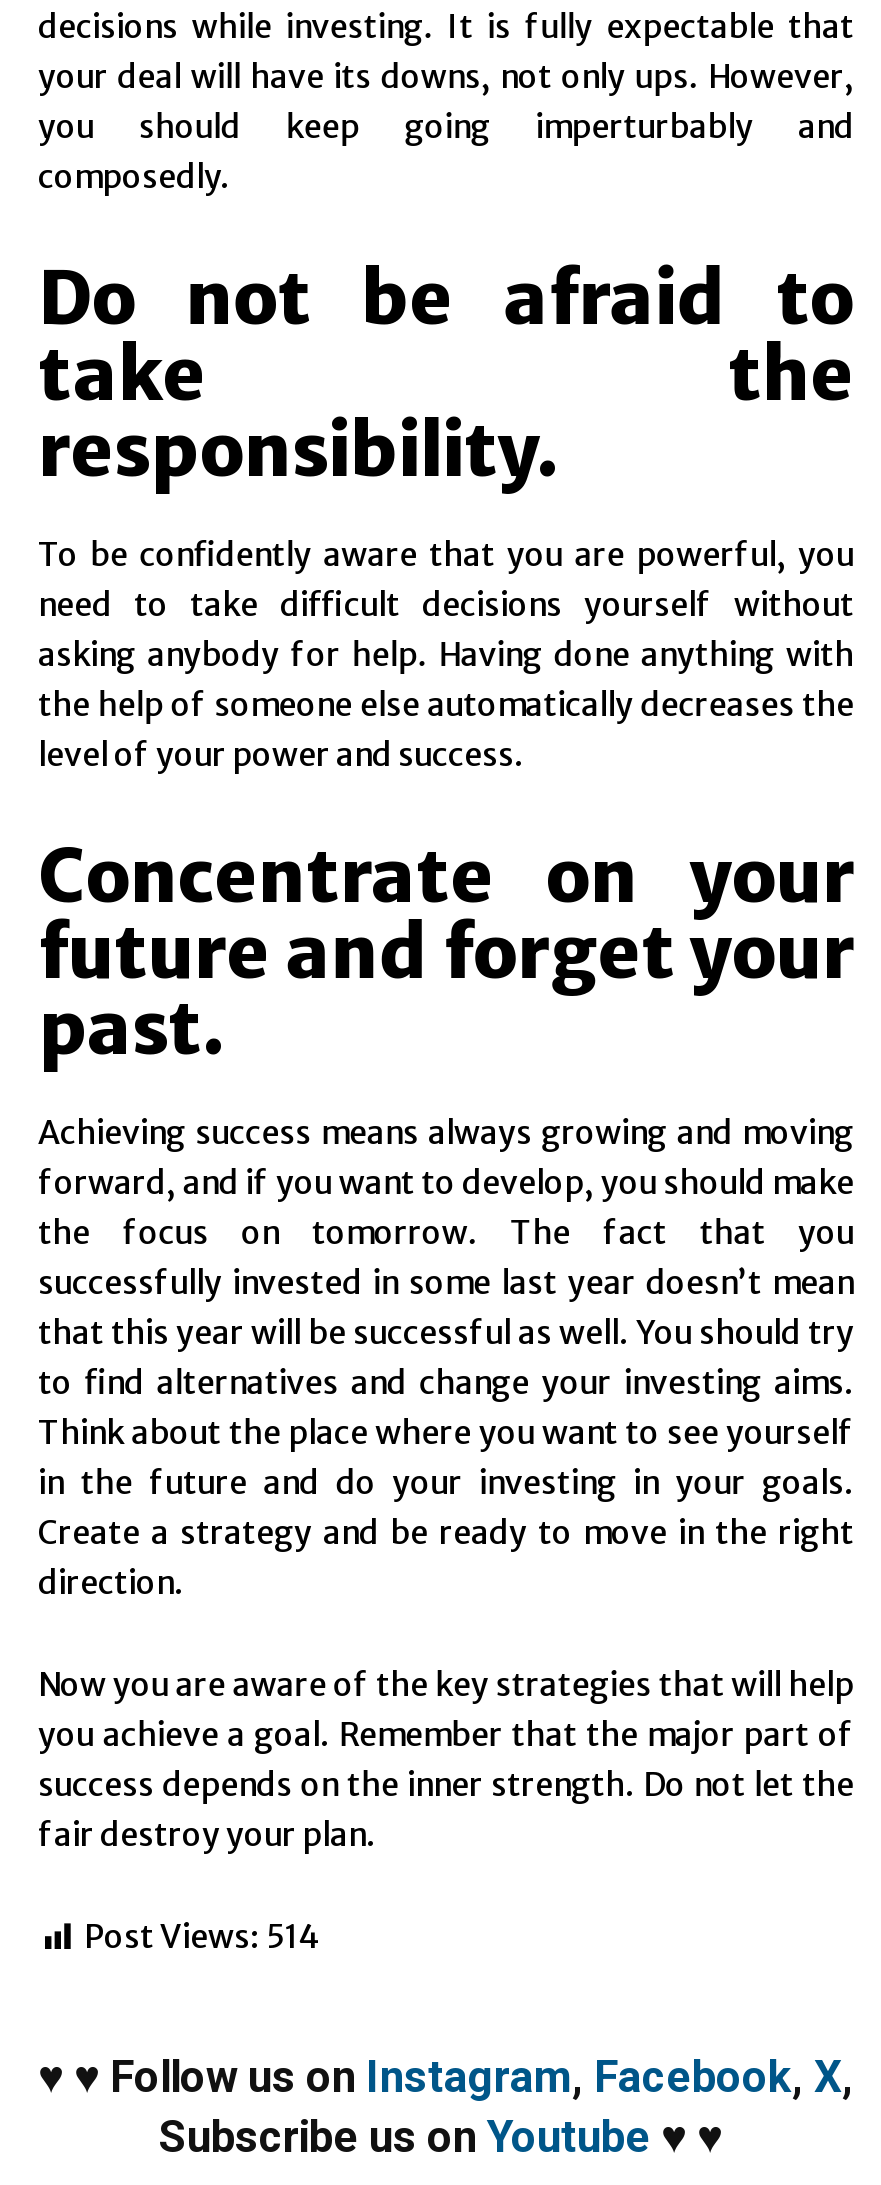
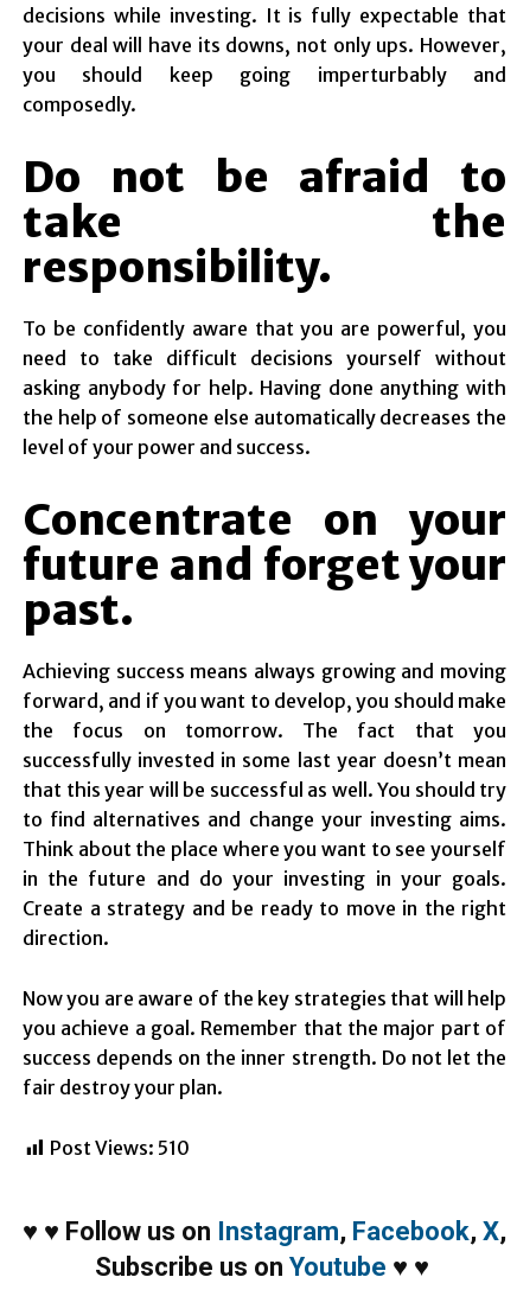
[84,1916,320,1956] Post Views: 514 -> [50,1136,190,1160] Post Views: 510

